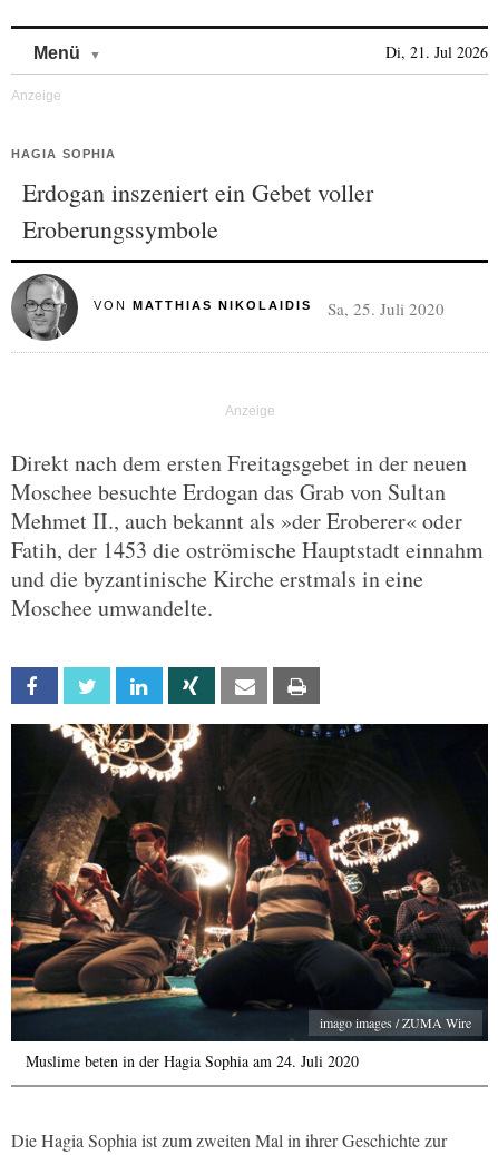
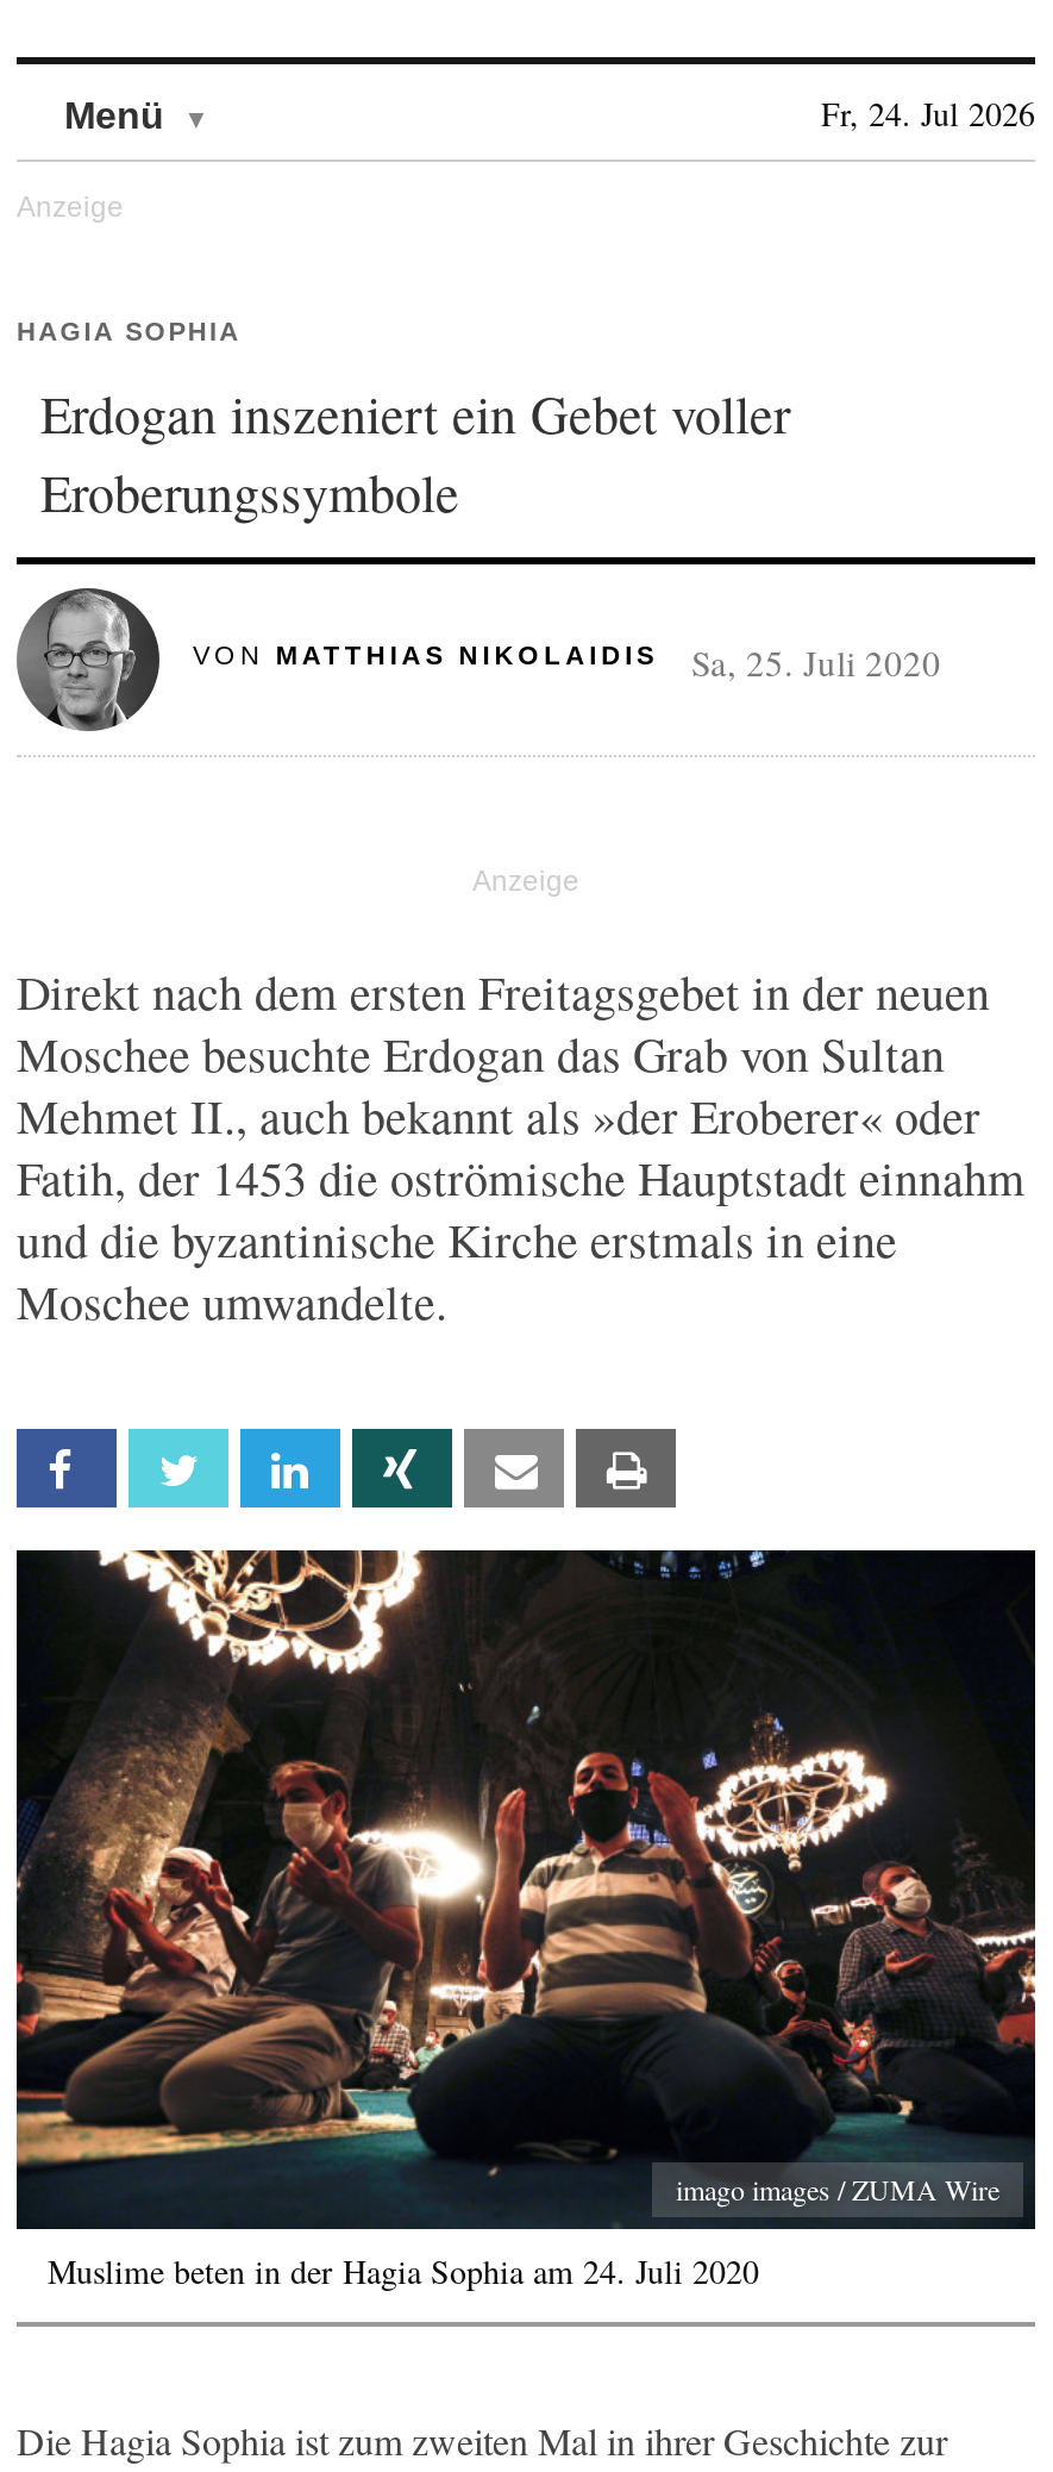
[385,41,488,62] Di, 21. Jul 2026 -> [821,90,1035,136] Fr, 24. Jul 2026

